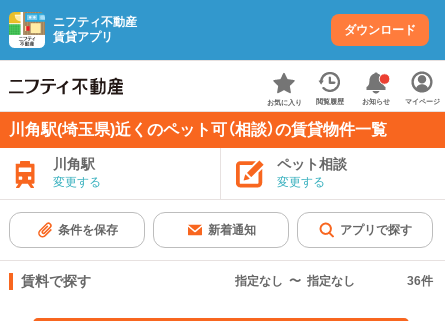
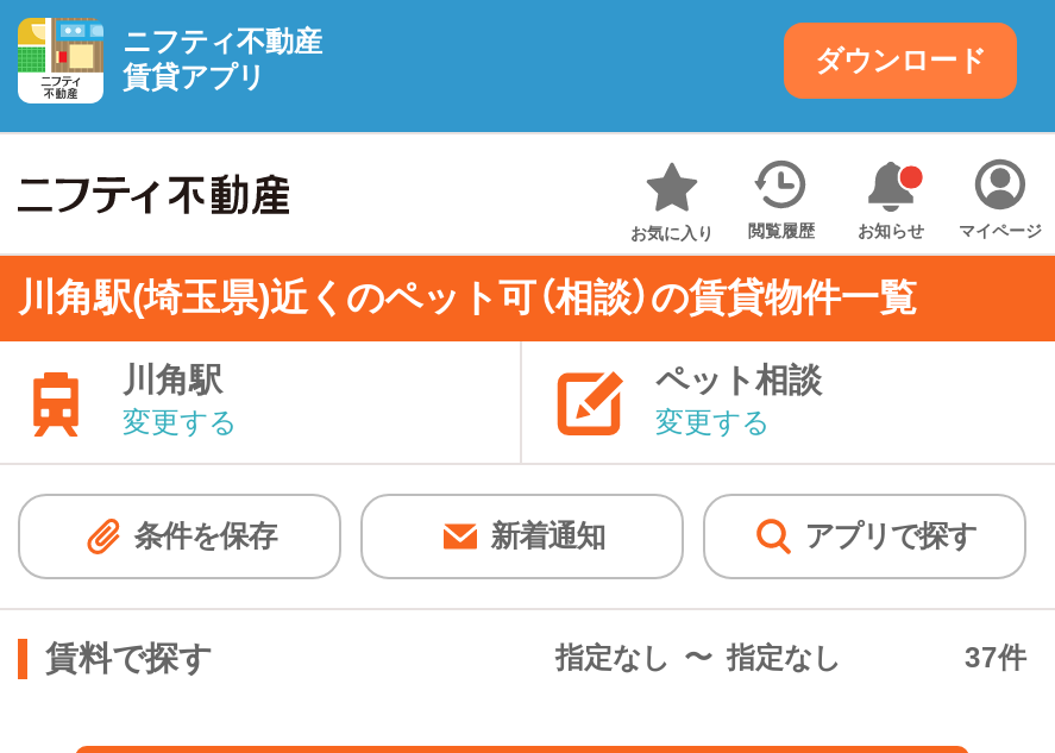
[407,274,433,288] 36件 -> [965,641,1026,674] 37件

